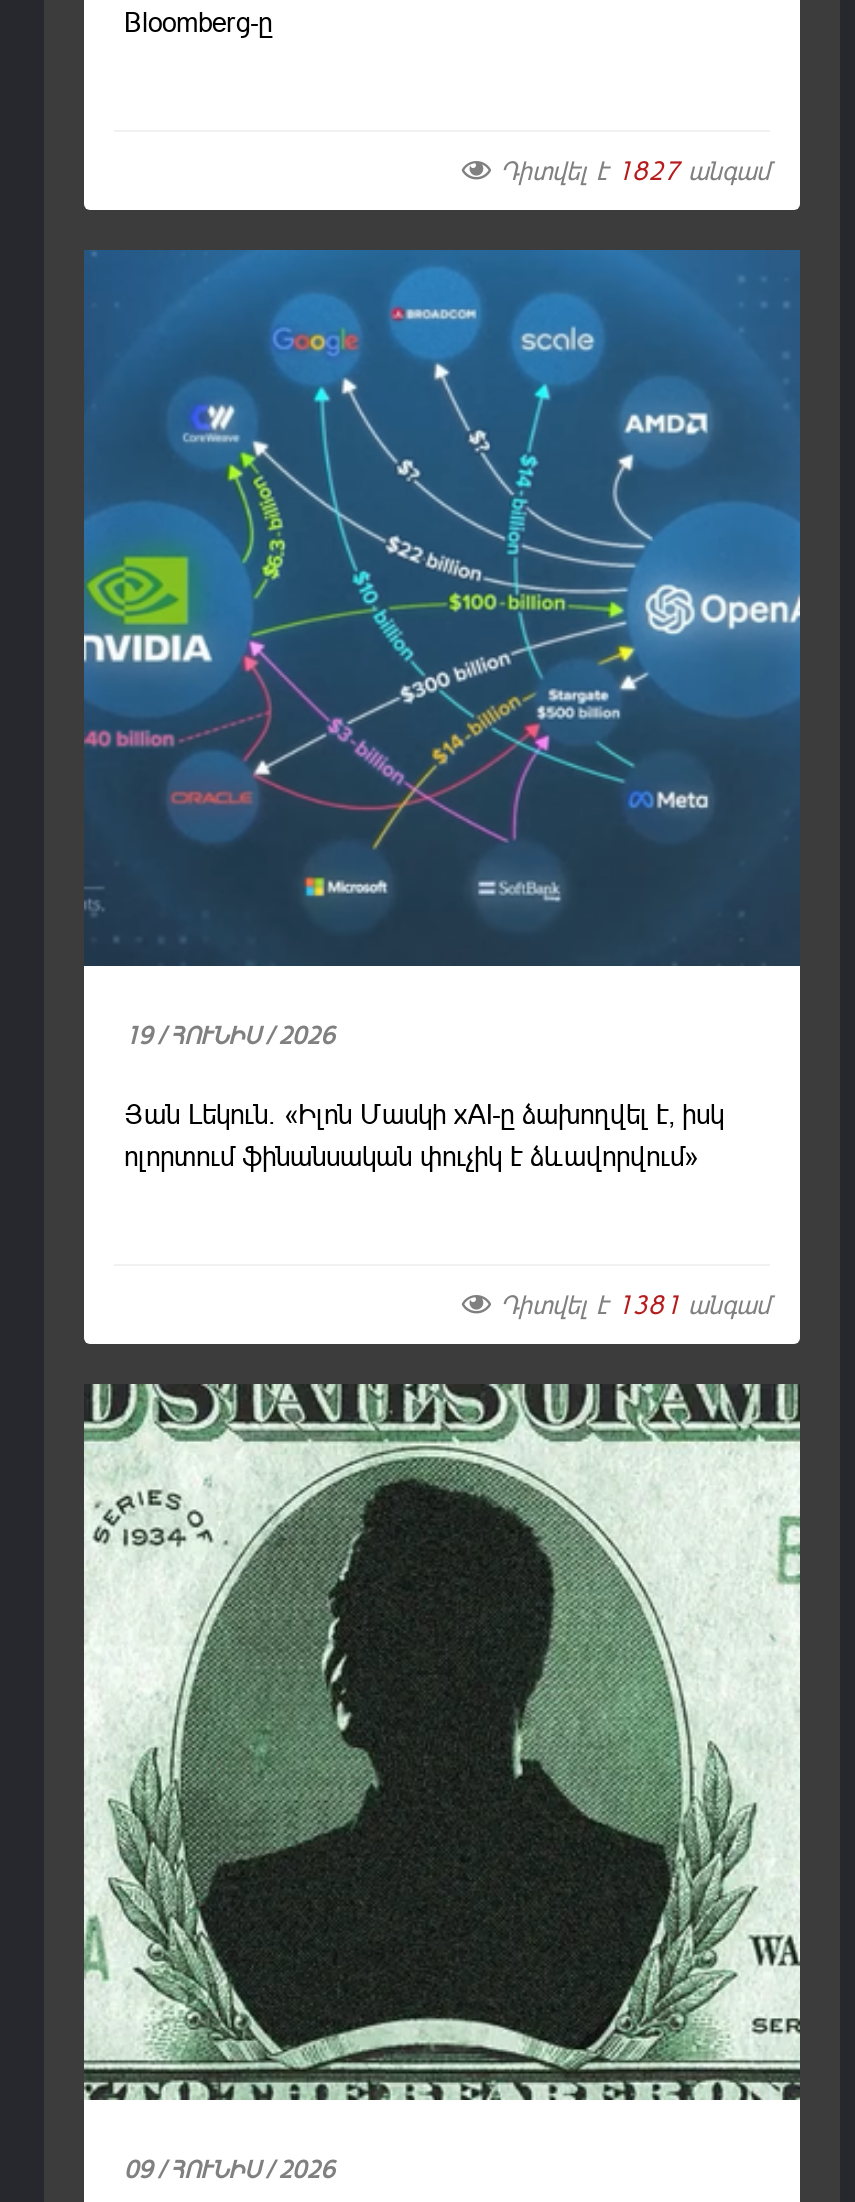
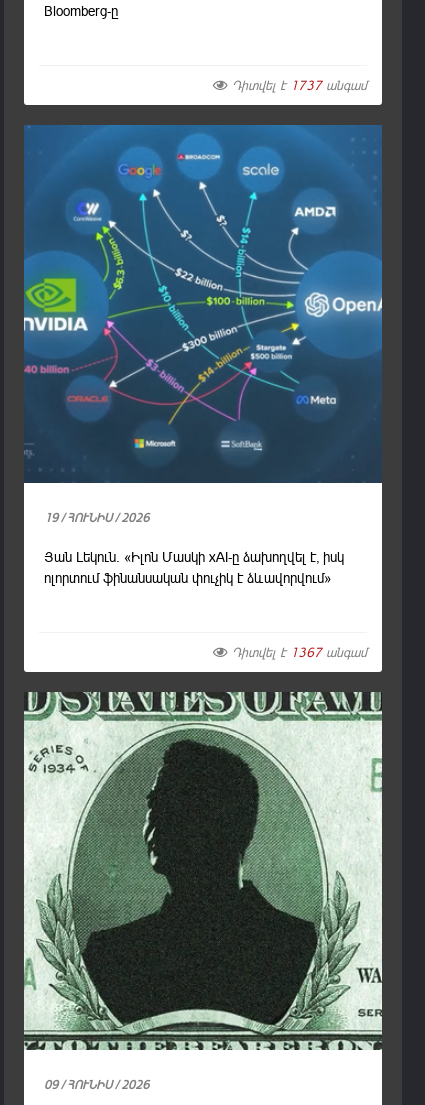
[492,156,770,186] Դիտվել է 1827 անգամ -> [228,78,367,93] Դիտվել է 1737 անգամ
[492,1290,770,1320] Դիտվել է 1381 անգամ -> [228,645,367,660] Դիտվել է 1367 անգամ

